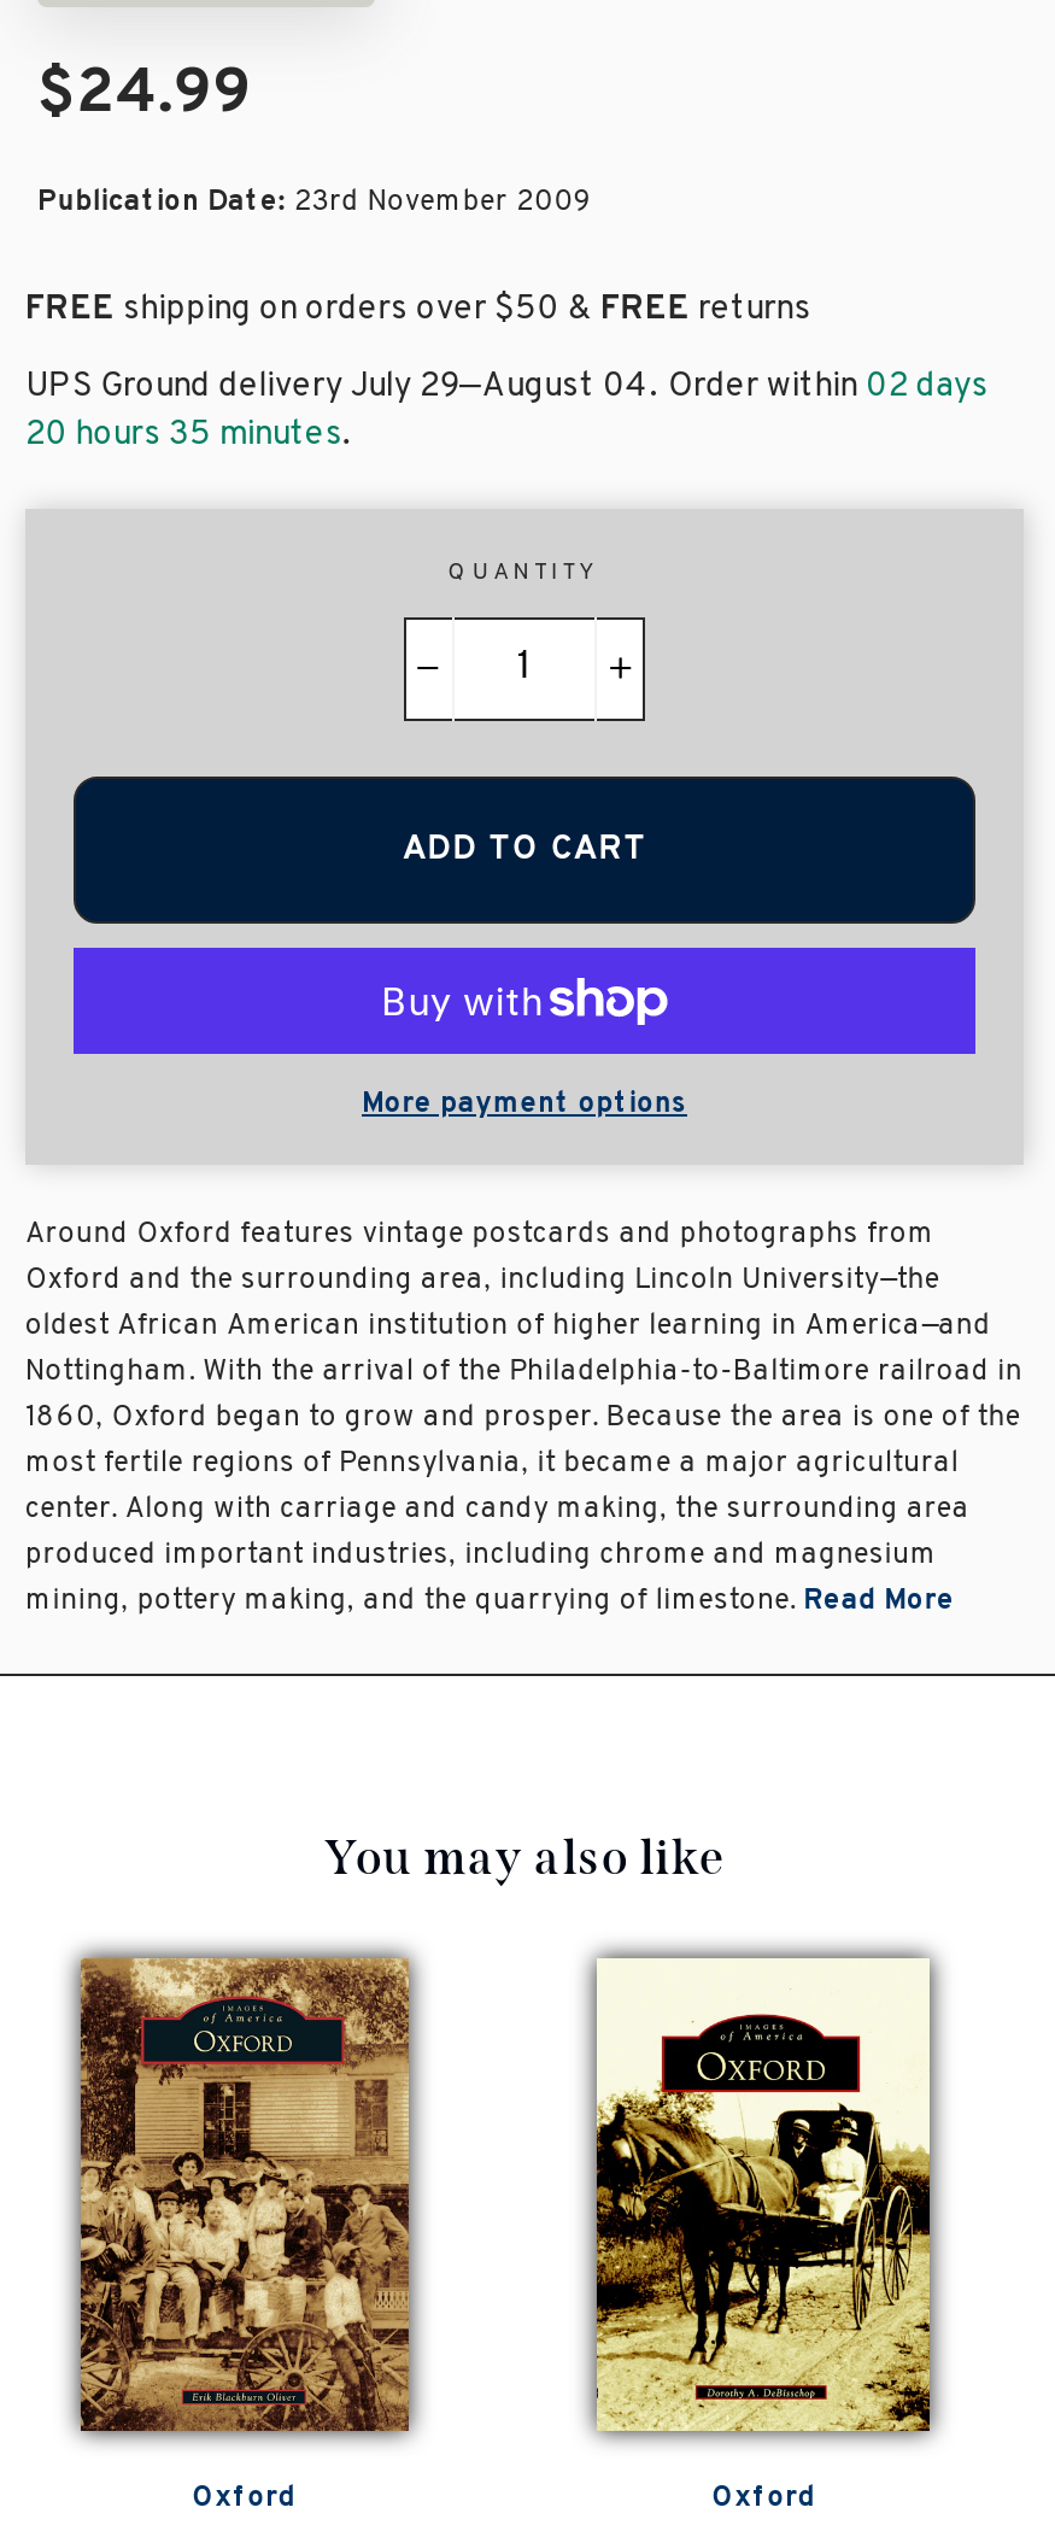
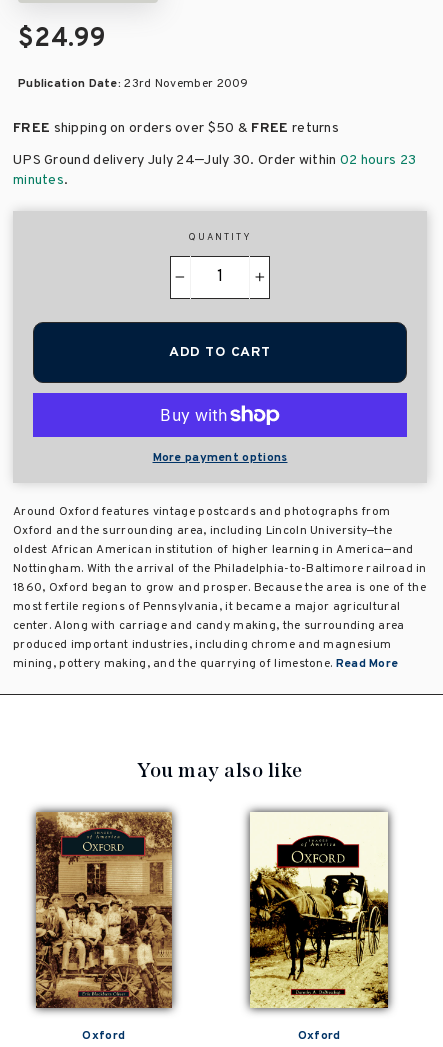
[25,362,989,456] UPS Ground delivery July 29–August 04. Order within 02 days | 20 hours 35 minutes. -> [13,150,416,189] UPS Ground delivery July 24–July 30. Order within 02 hours 23 | minutes.

